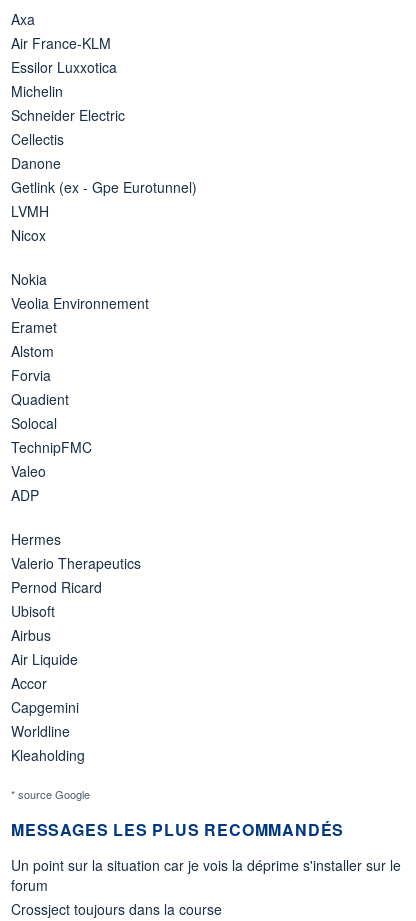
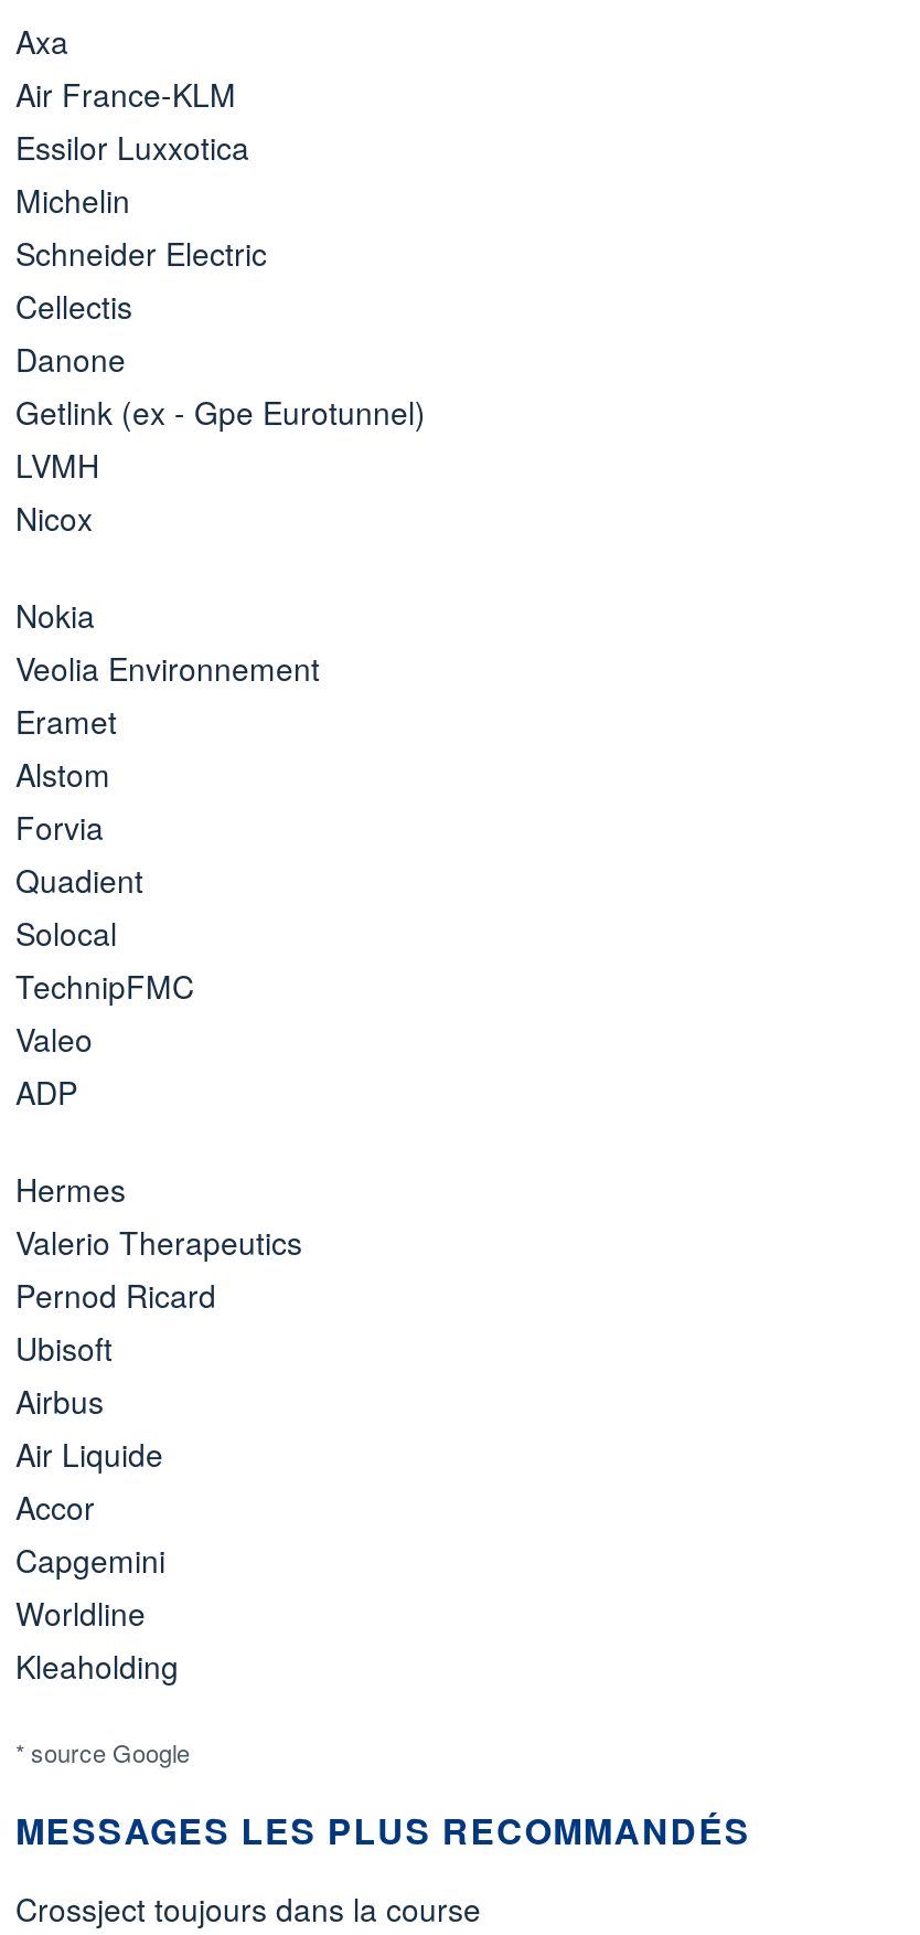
[11,855,401,895] Un point sur la situation car je vois la déprime s'installer sur le | forum -> none

